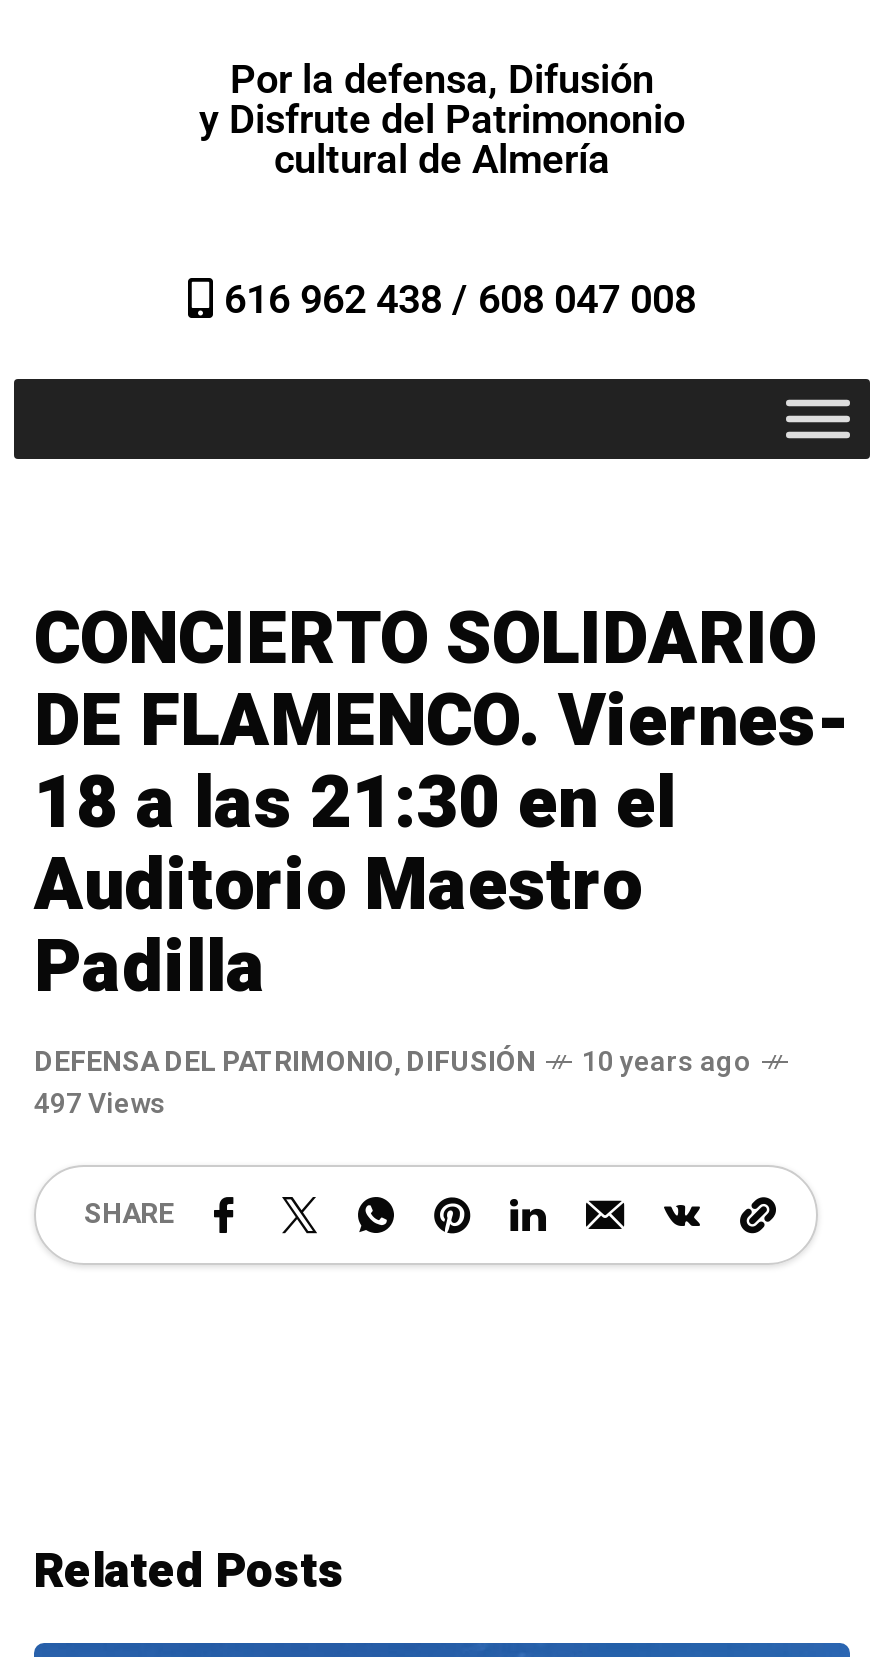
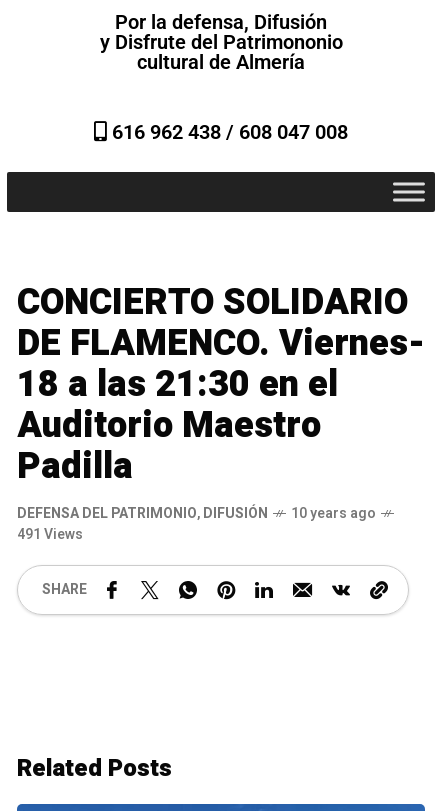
[34,1083,166,1125] 497 Views -> [17,524,83,545] 491 Views

